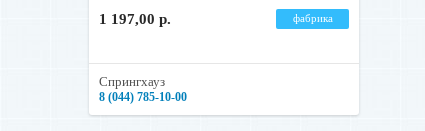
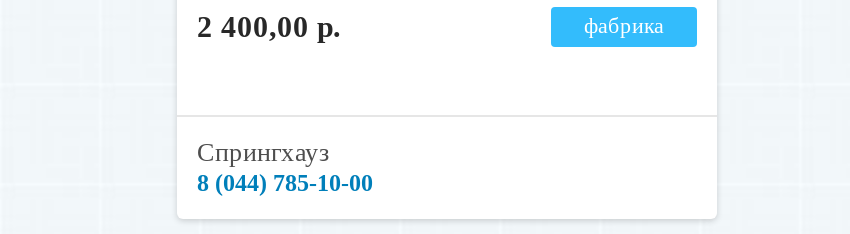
[99,11,171,27] 1 197,00 р. -> [197,11,341,43] 2 400,00 р.

